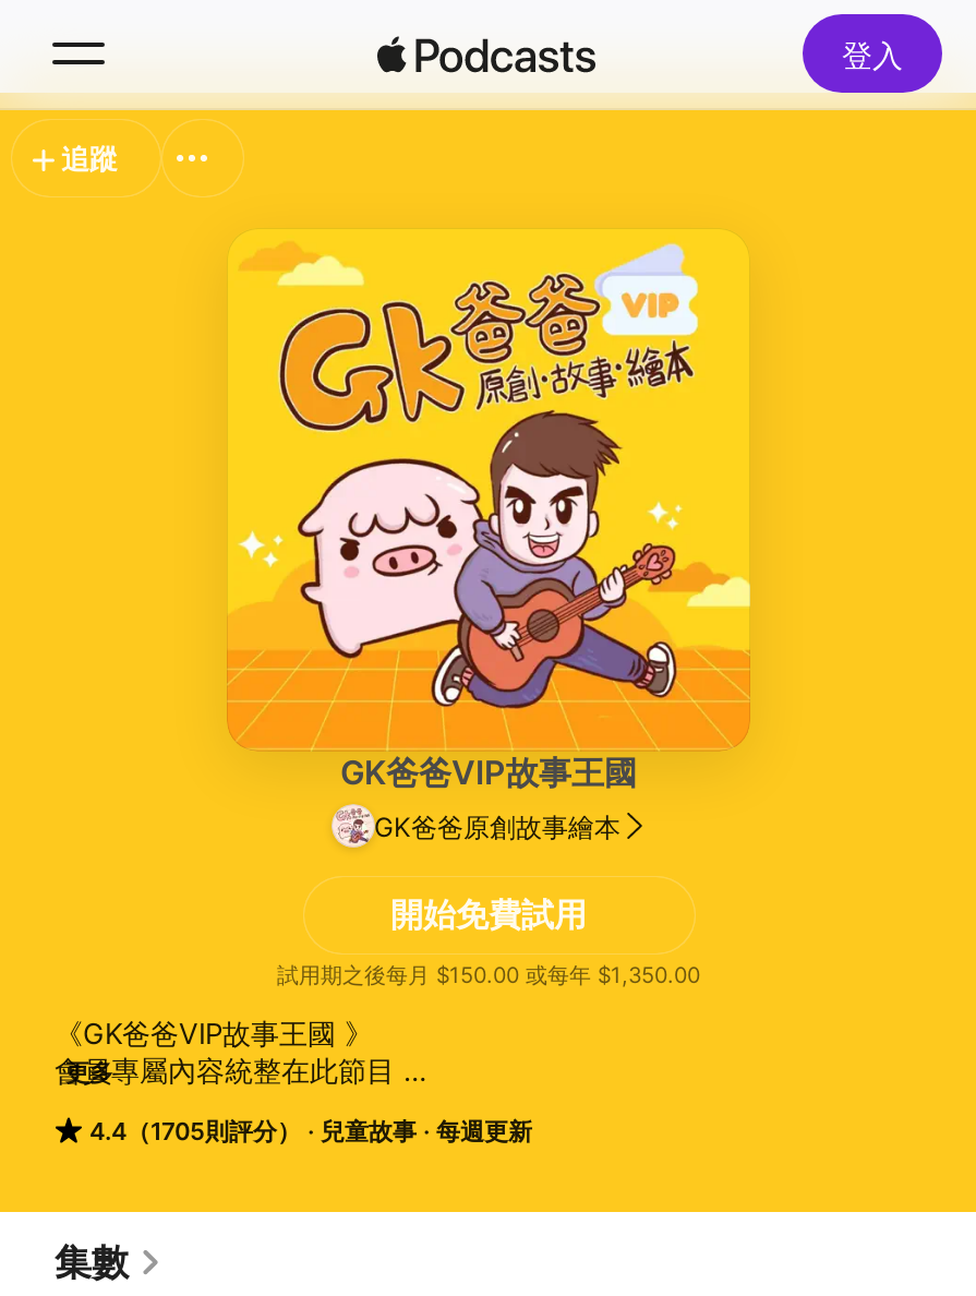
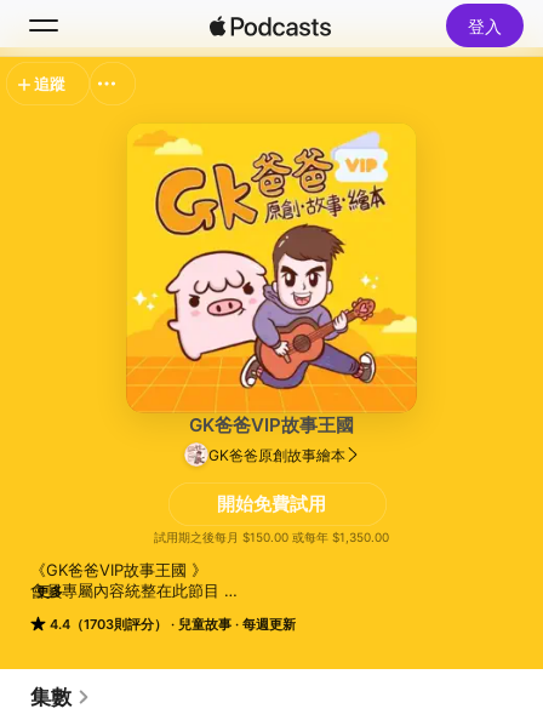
[89,1116,532,1147] 4.4（1705則評分） 兒童故事 每週更新 -> [50,616,296,633] 4.4（1703則評分） 兒童故事 每週更新

